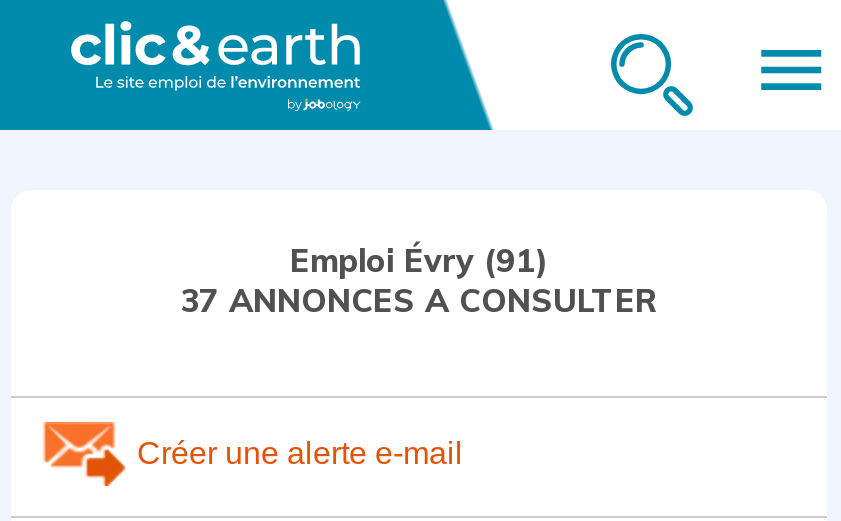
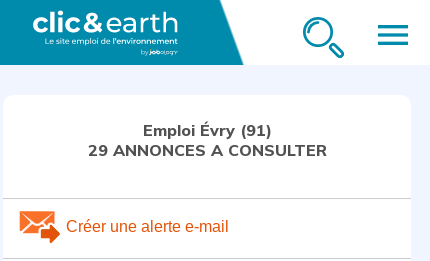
[181,280,657,320] 37 ANNONCES A CONSULTER -> [87,140,326,160] 29 ANNONCES A CONSULTER

